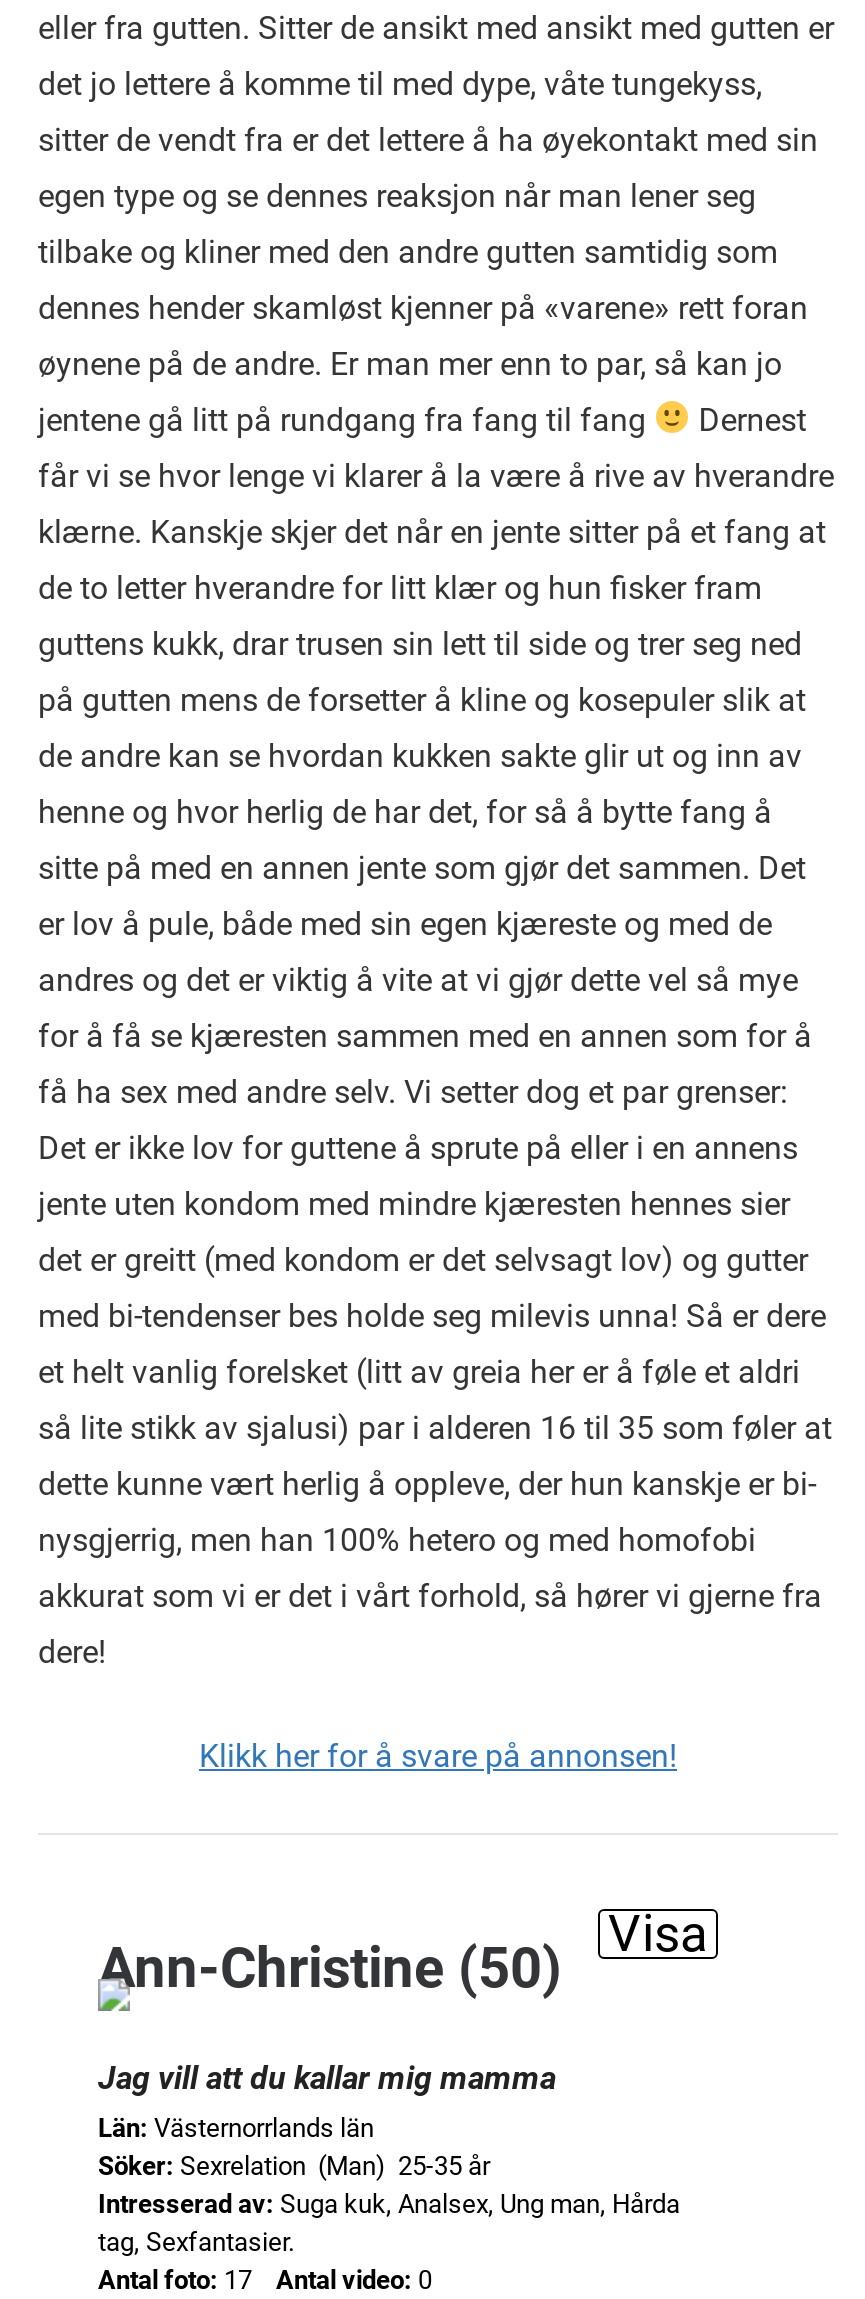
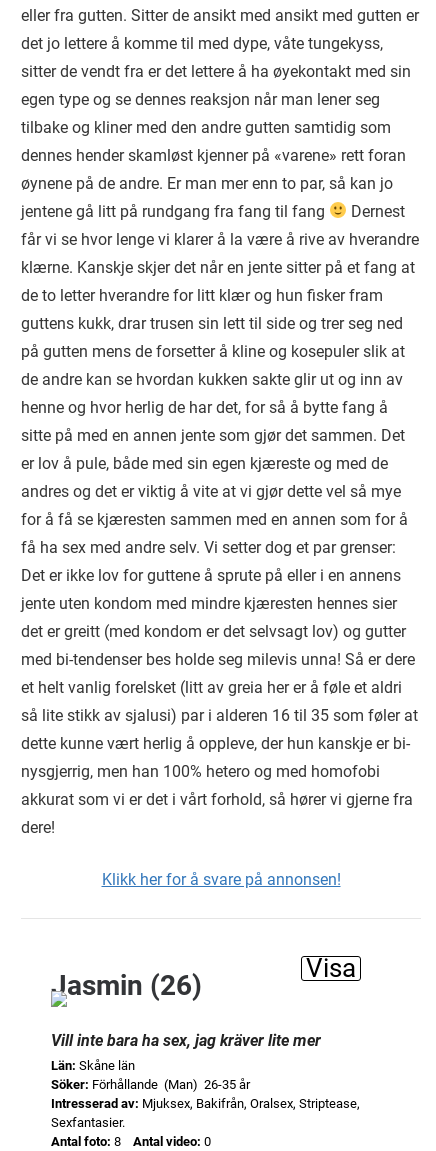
[98,1934,562,2000] Ann-Christine (50) -> [51,969,202,1002] Jasmin (26)
[98,2058,680,2294] Jag vill att du kallar mig mamma | Län: Västernorrlands län | Söker: Sexrelation (Man) 25-35 år | Intresserad av: Suga kuk, Analsex, Ung man, Hårda | tag, Sexfantasier. | Antal foto: 17 -> [51,1031,360,1149] Vill inte bara ha sex, jag kräver lite mer | Län: Skåne län | Söker: Förhållande (Man) 26-35 år | Intresserad av: Mjuksex, Bakifrån, Oralsex, Striptease, | Sexfantasier. | Antal foto: 8

